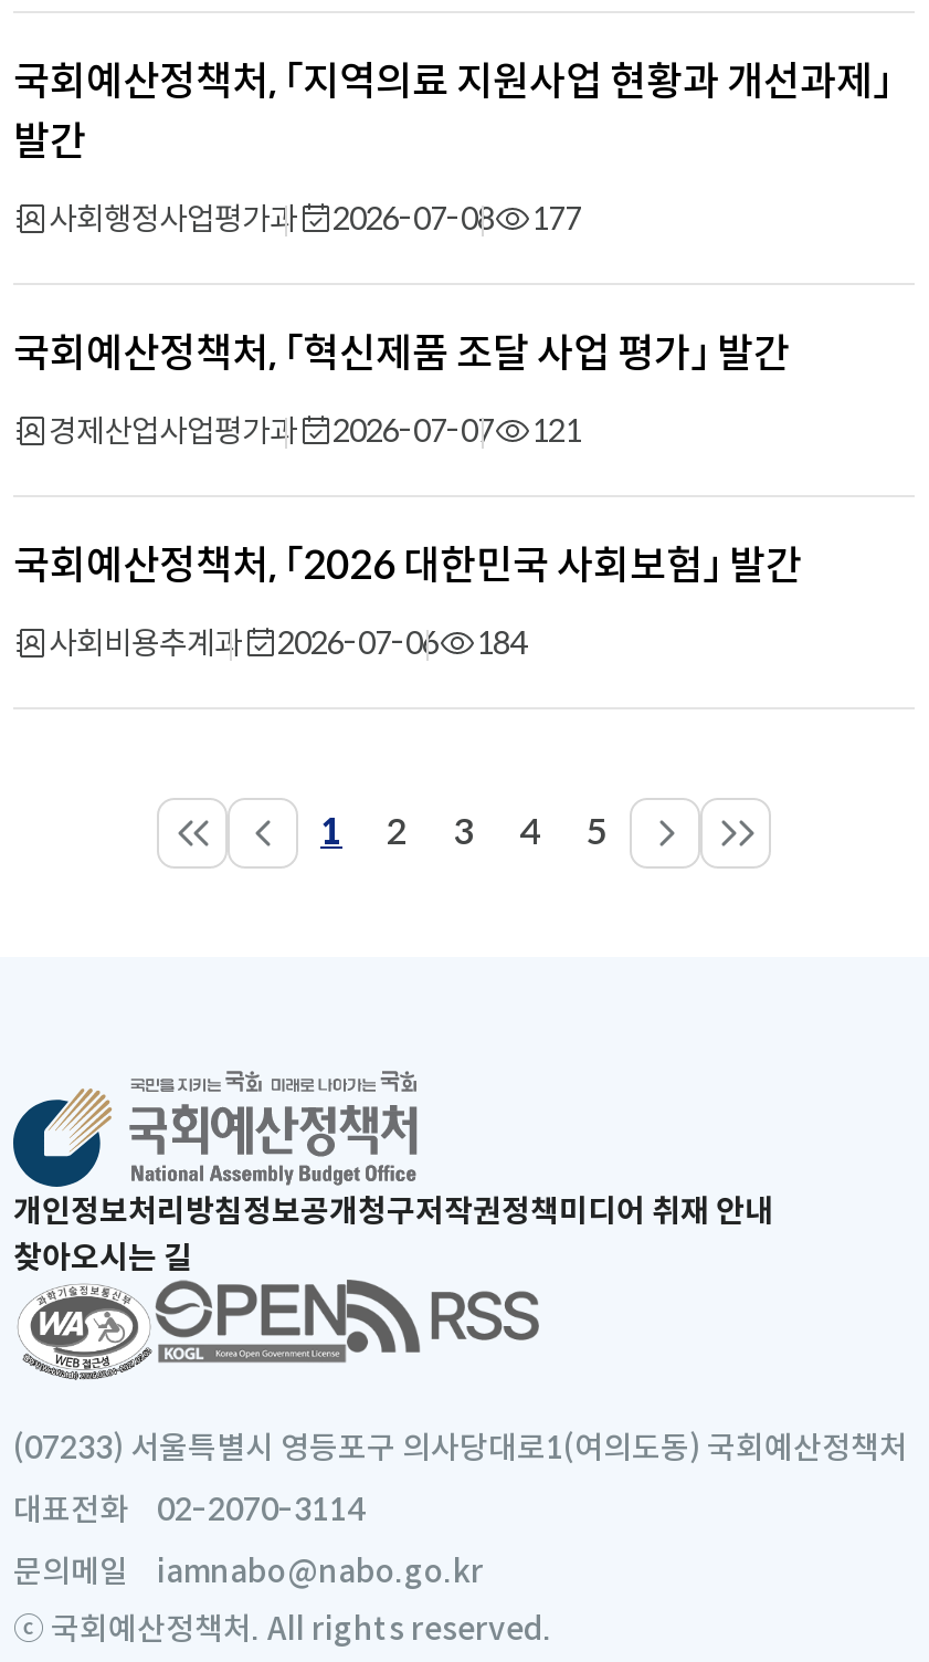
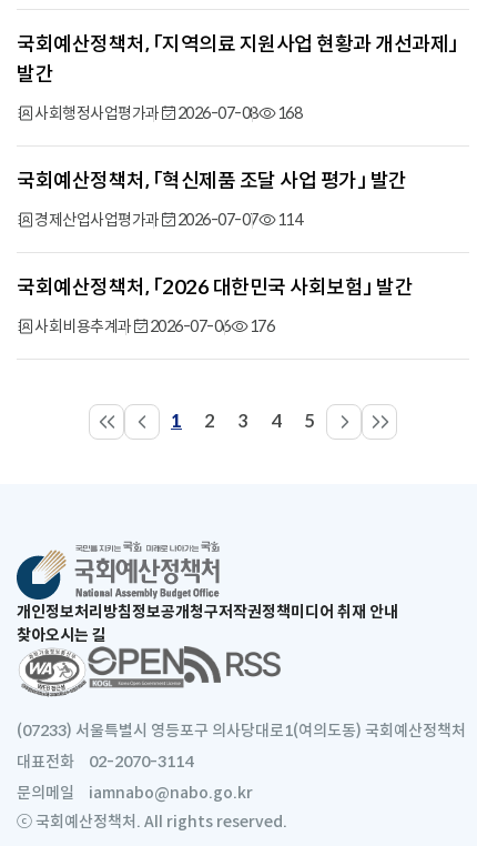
[49,199,581,239] 사회행정사업평가과 2026-07-08 177 -> [34,103,302,123] 사회행정사업평가과 2026-07-08 168
[49,411,581,451] 경제산업사업평가과 2026-07-07 121 -> [34,210,302,230] 경제산업사업평가과 2026-07-07 114
[49,623,526,663] 사회비용추계과 2026-07-06 184 -> [34,316,274,336] 사회비용추계과 2026-07-06 176

